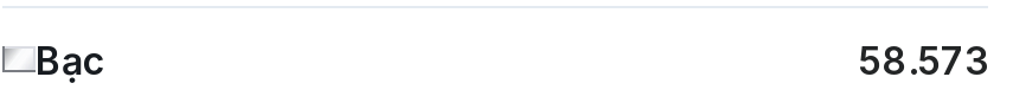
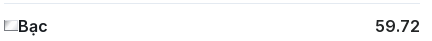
[858,36,988,84] 58.573 -> [375,16,420,36] 59.72

